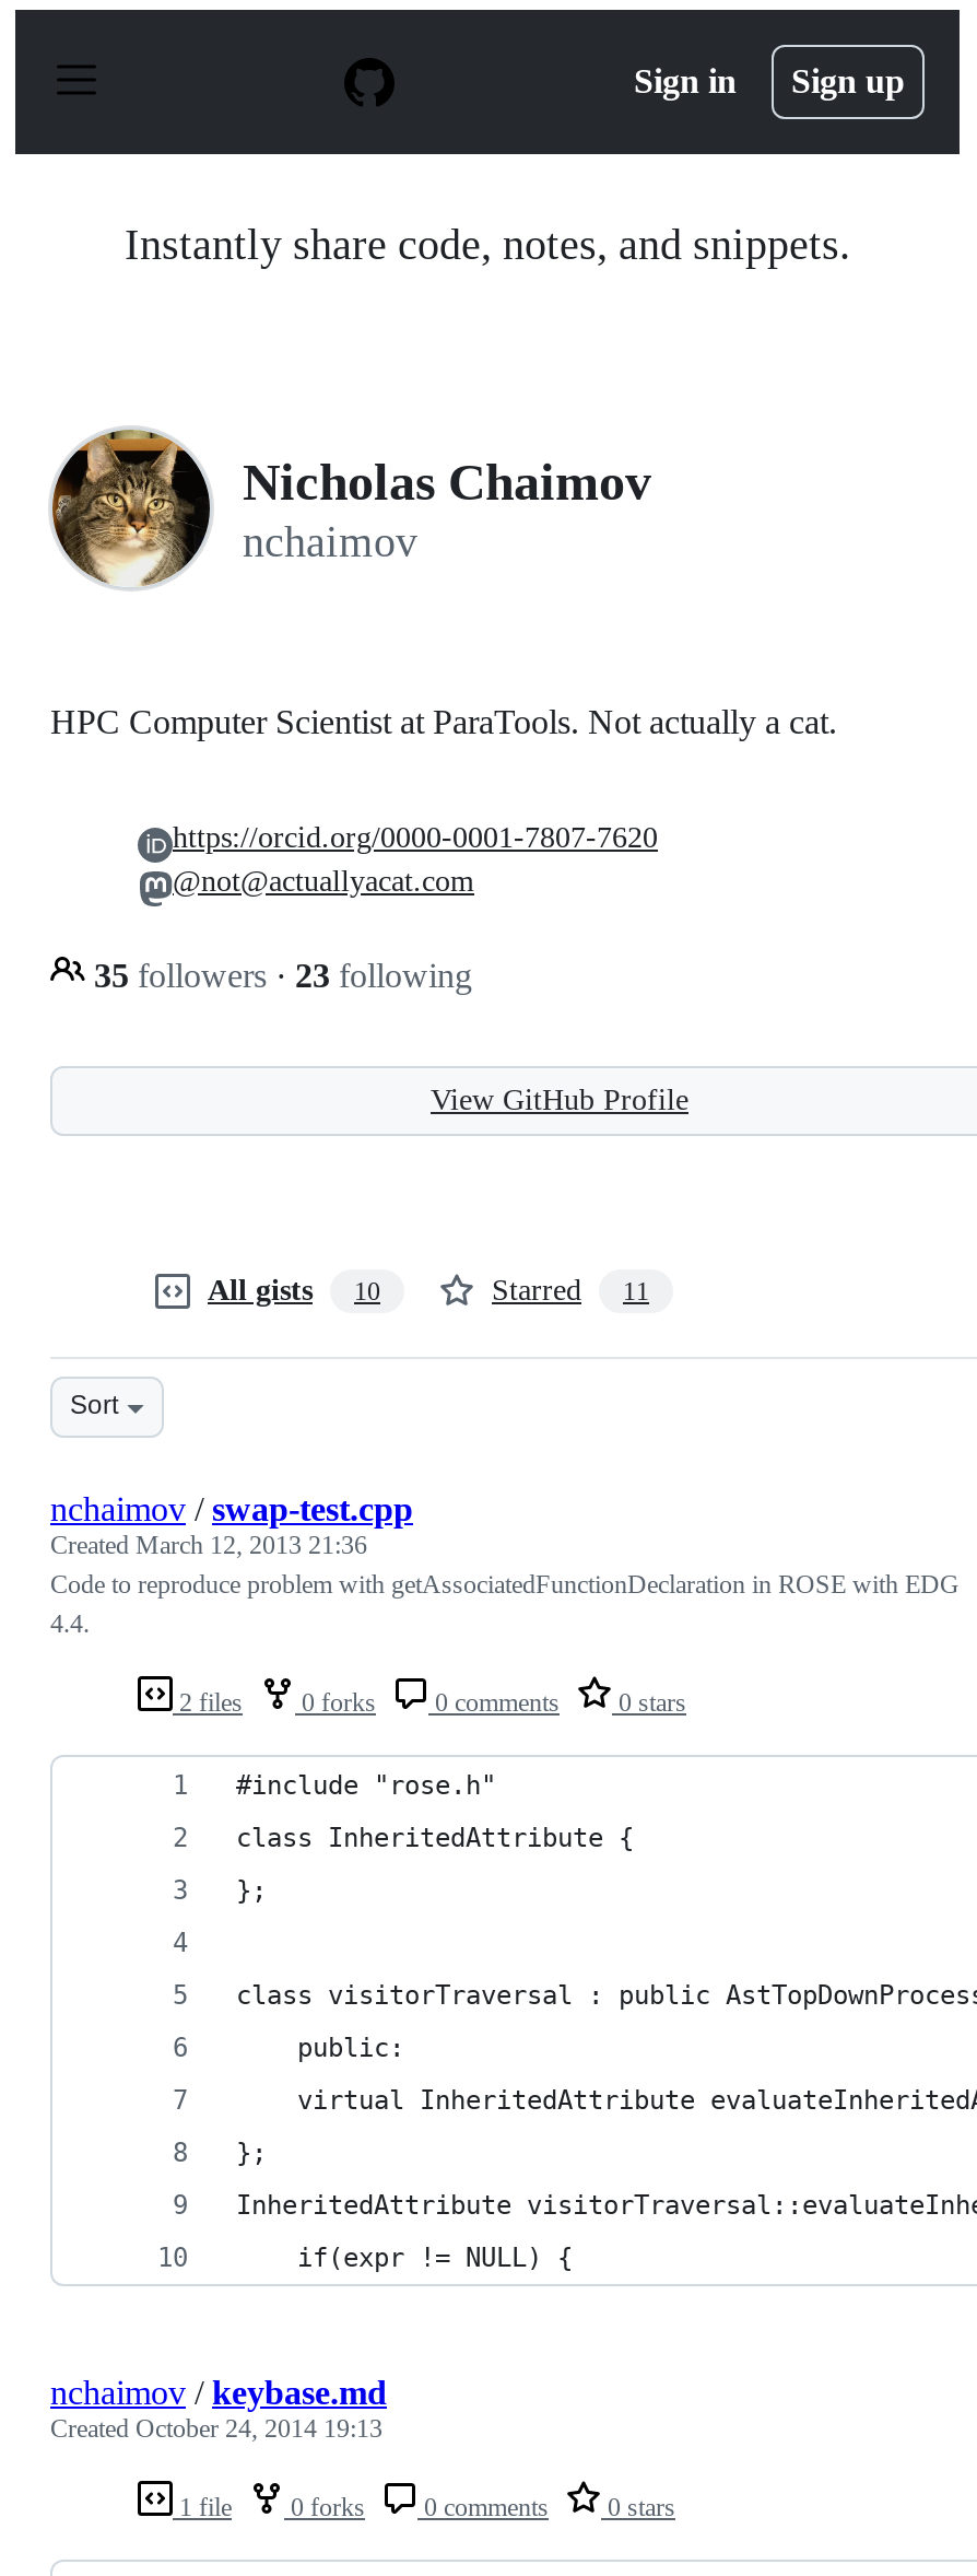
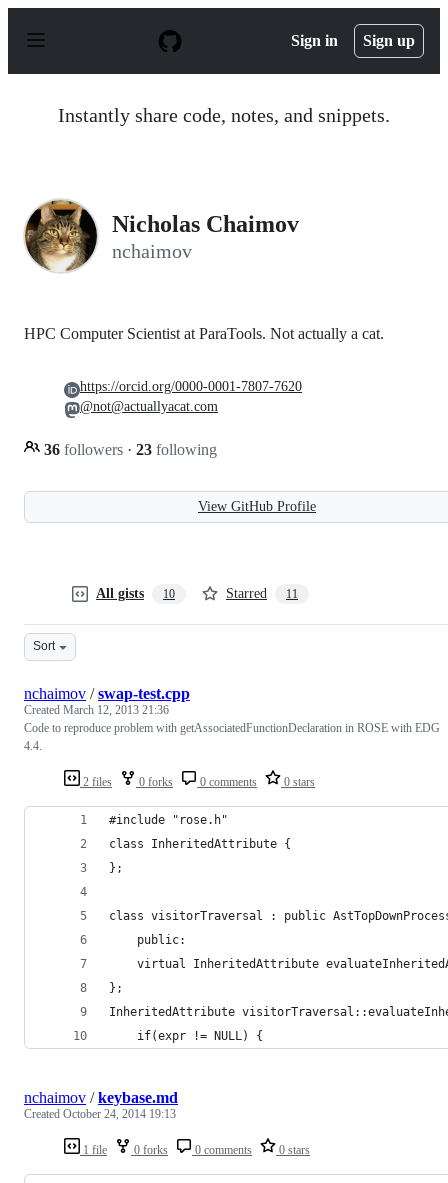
[94,956,472,994] 35 followers · 23 following -> [44,441,217,458] 36 followers · 23 following

